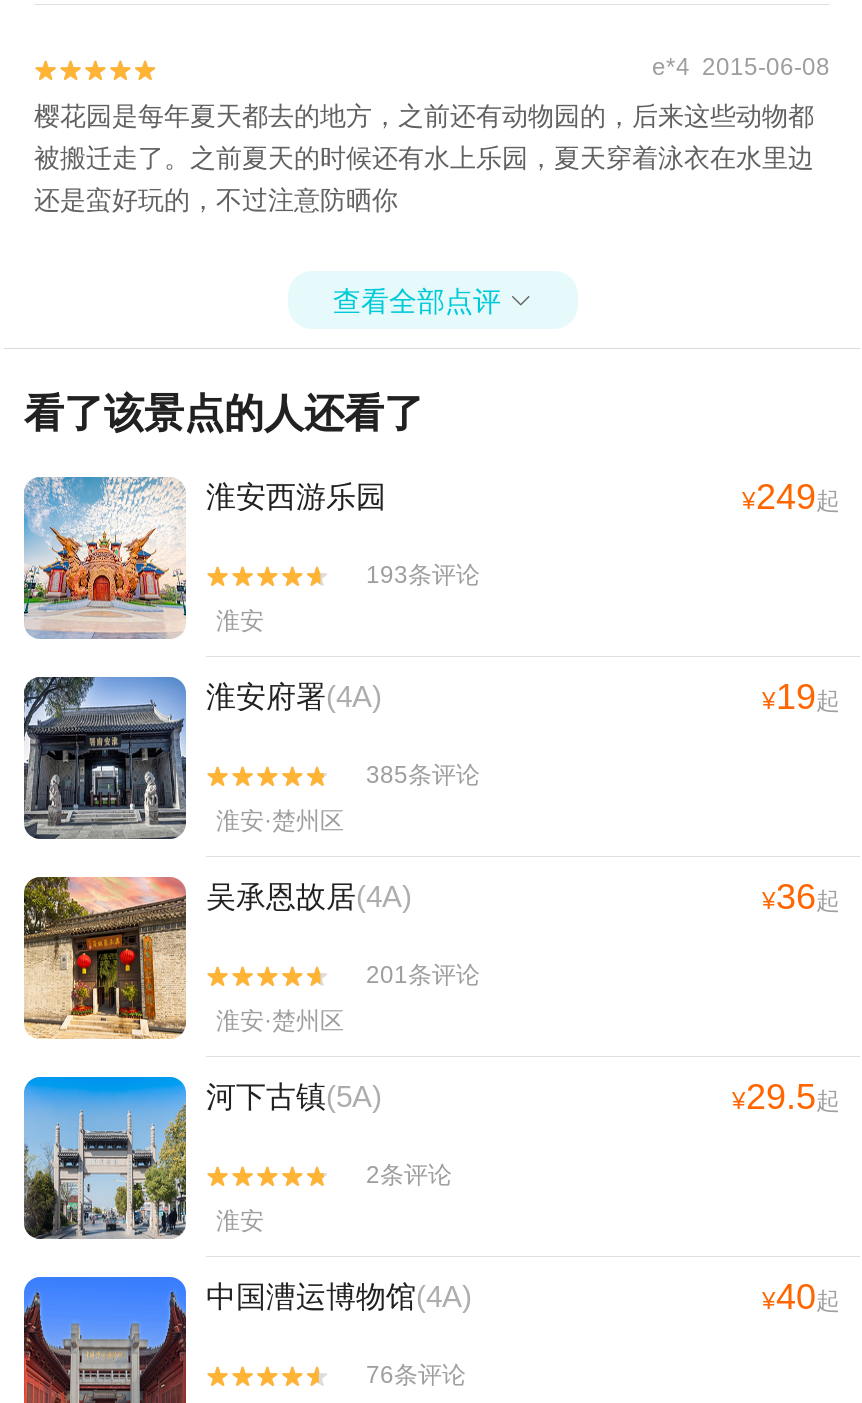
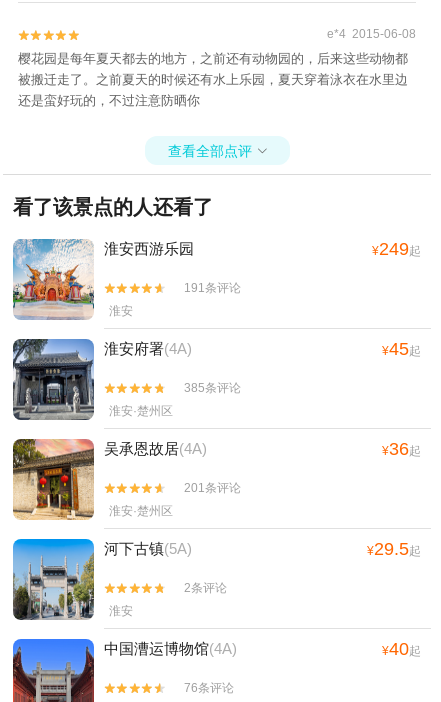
[366,560,480,588] 193条评论 -> [184,281,241,295] 191条评论
[762,678,840,718] ¥19起 -> [382,339,421,359] ¥45起

